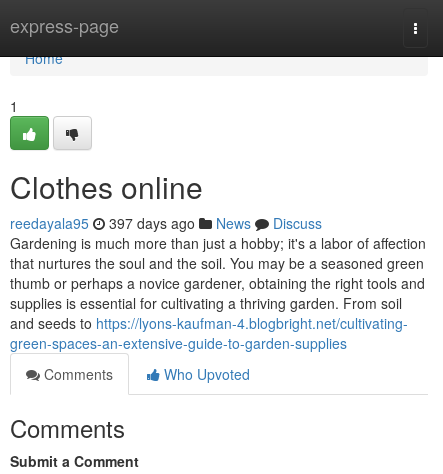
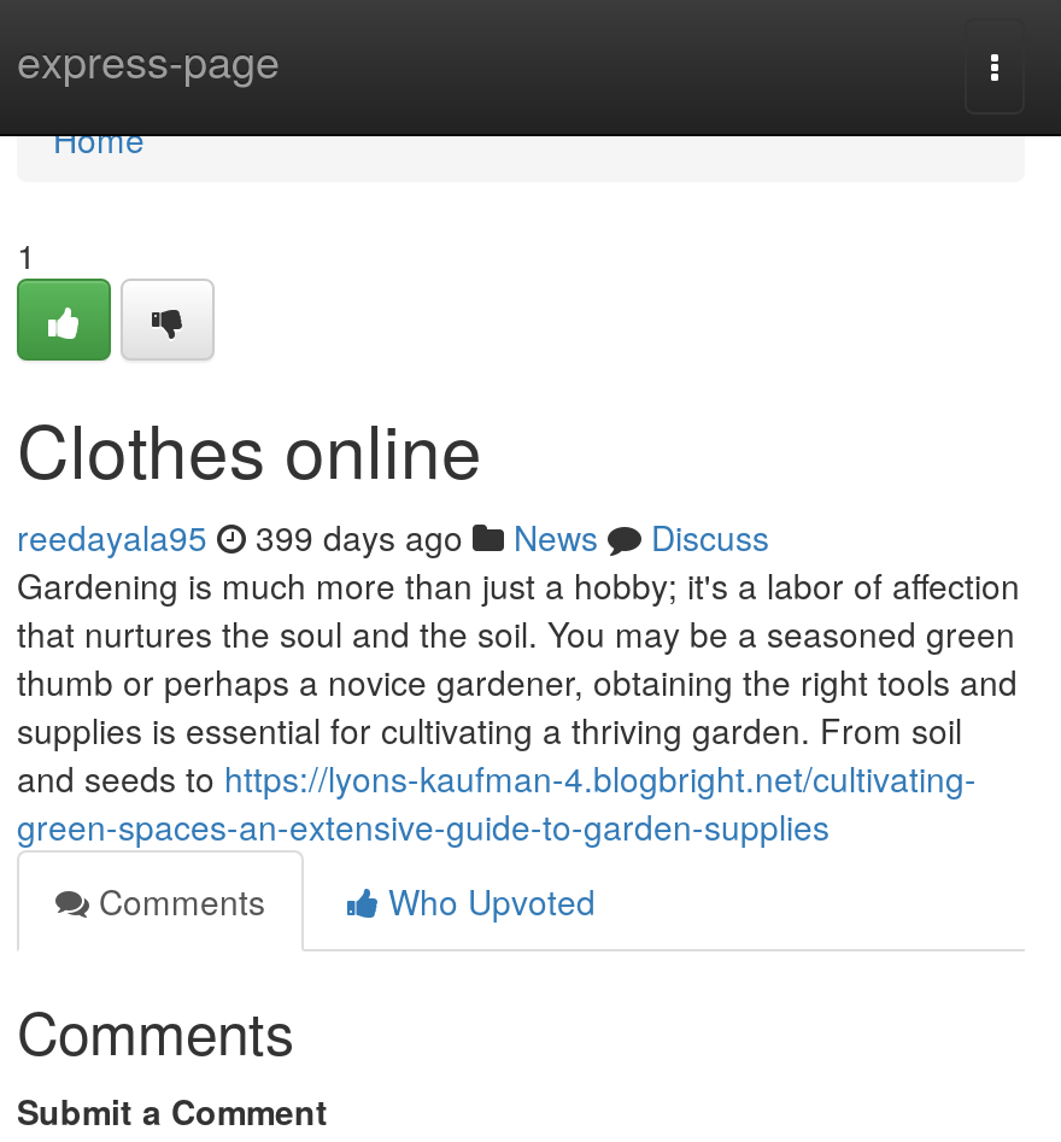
[10,213,322,233] reedayala95 397 days ago News Discuss -> [17,513,769,561] reedayala95 399 days ago News Discuss

